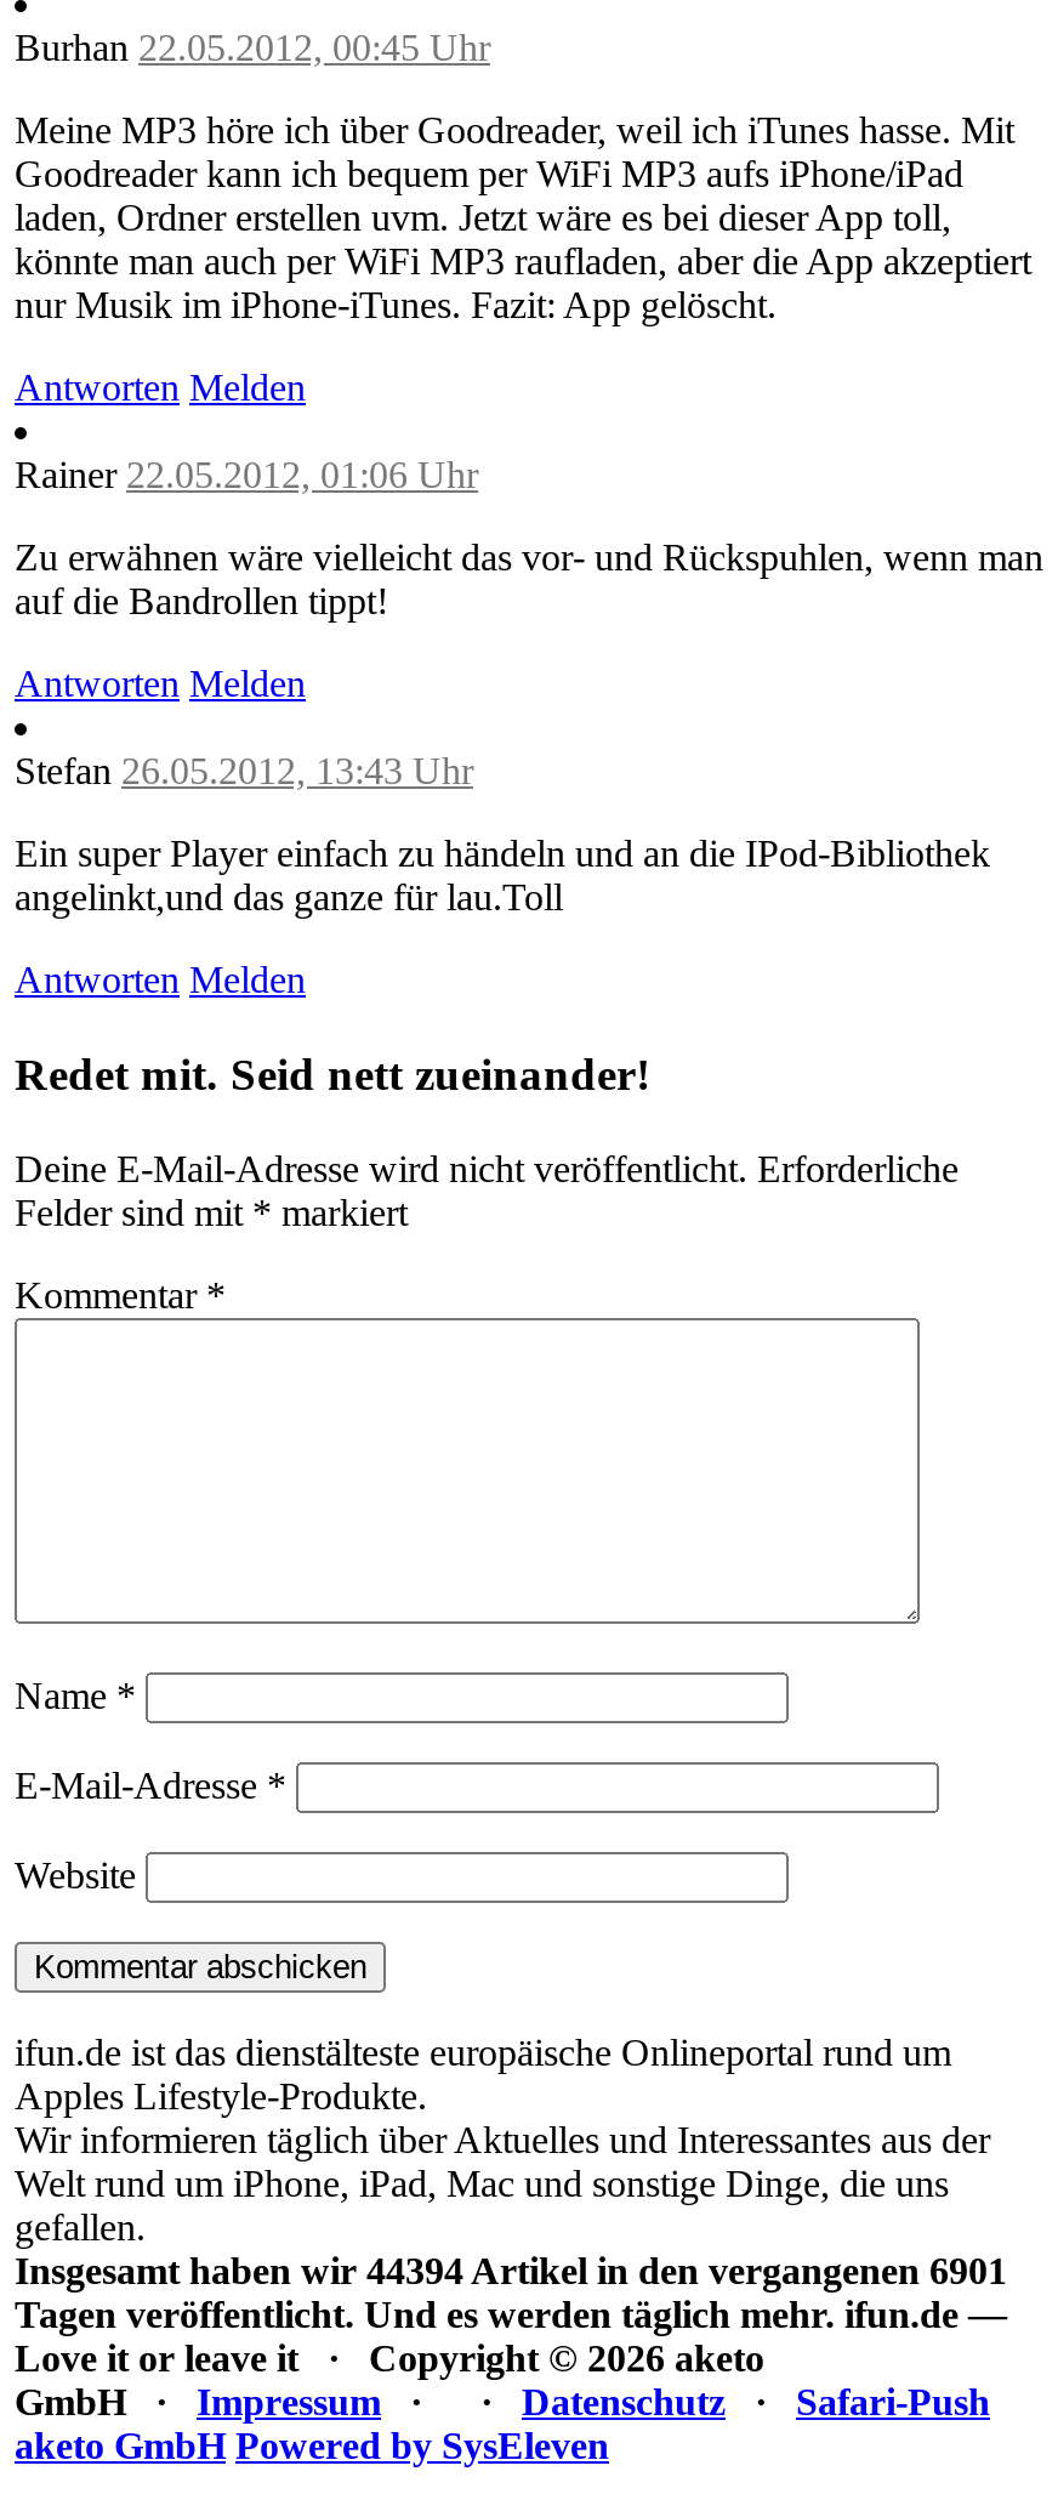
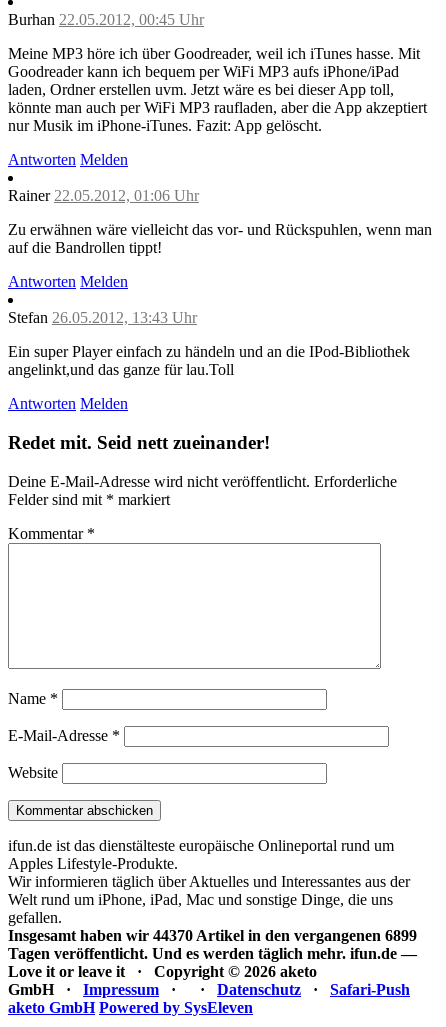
[15,2250,1007,2291] Insgesamt haben wir 44394 Artikel in den vergangenen 6901 -> [8,927,417,944] Insgesamt haben wir 44370 Artikel in den vergangenen 6899

